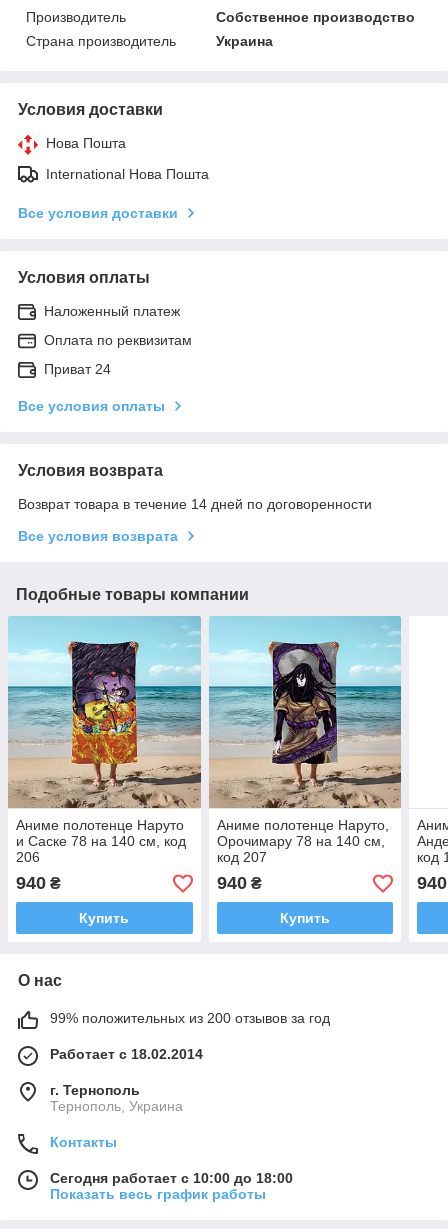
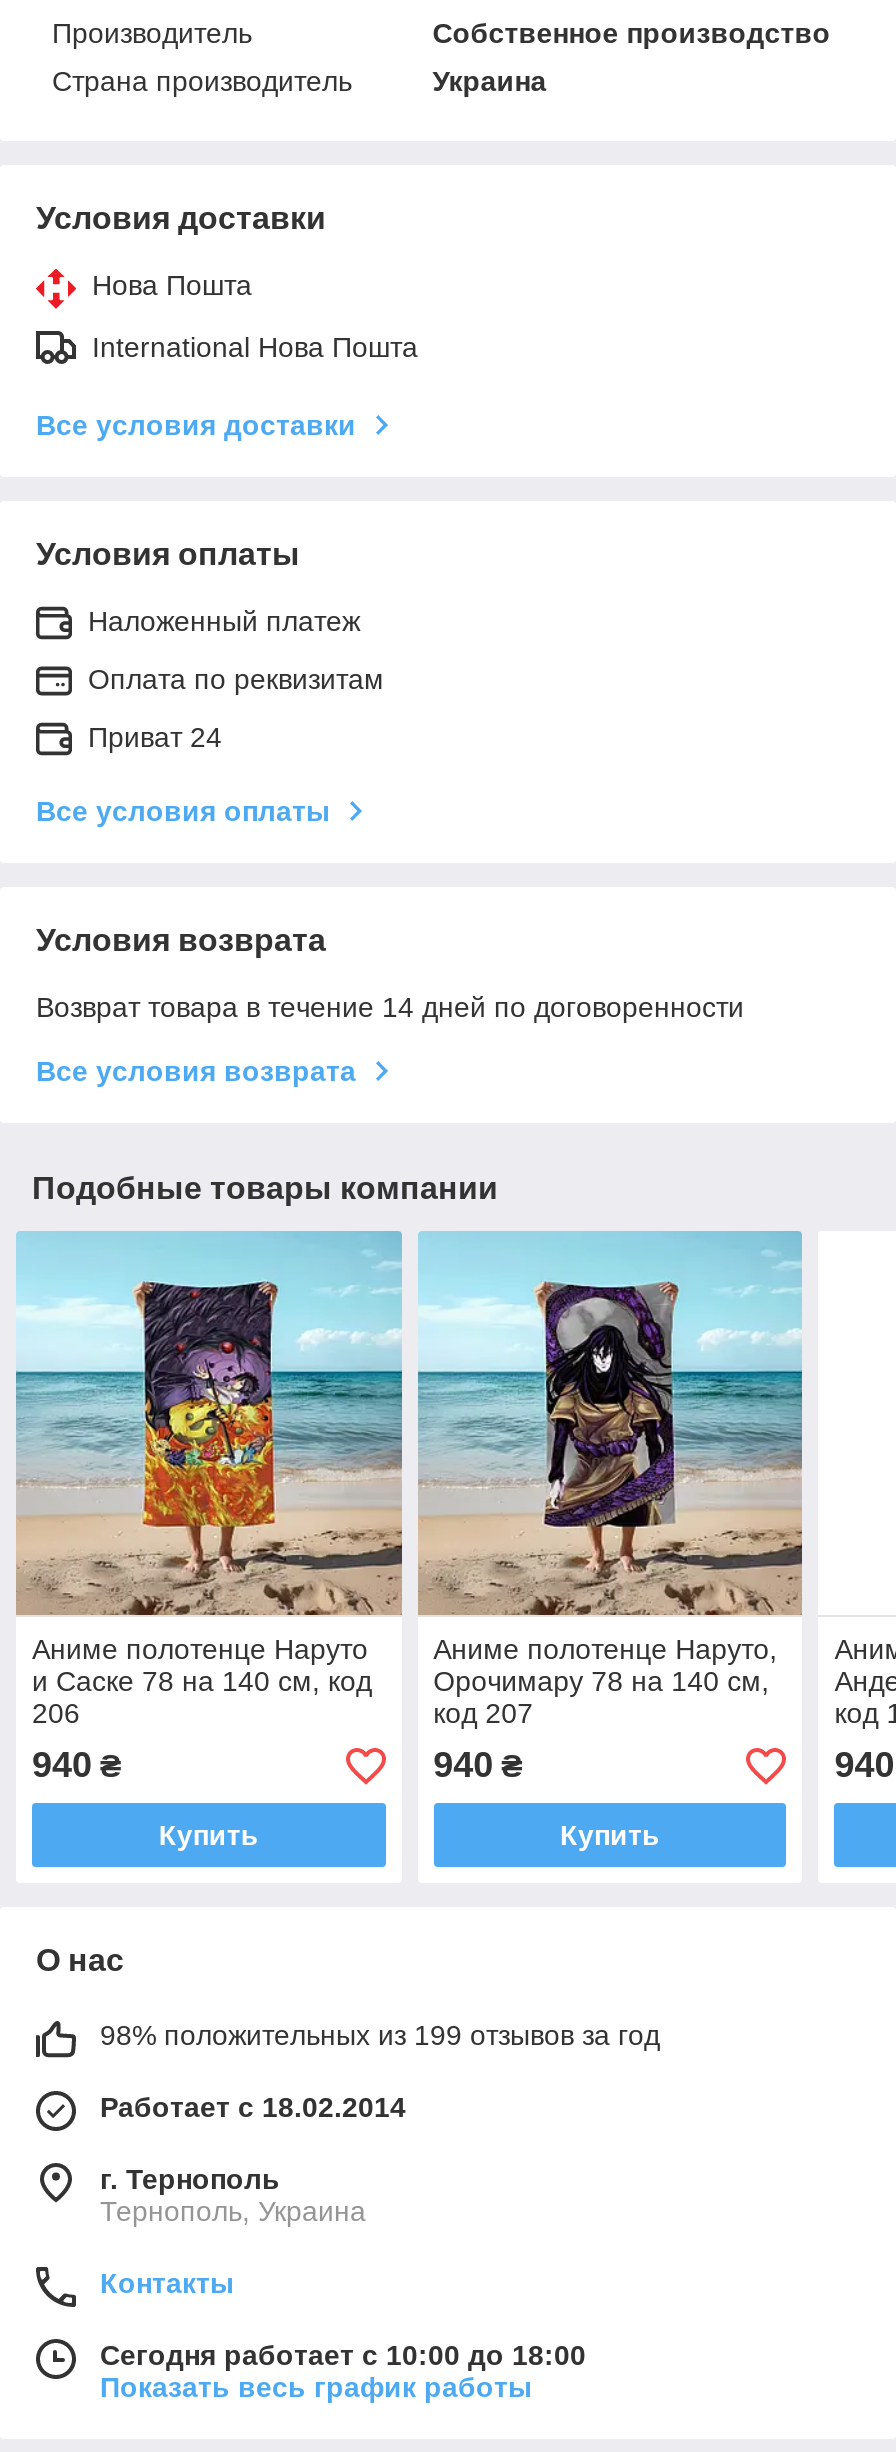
[50,1010,330,1026] 99% положительных из 200 отзывов за год -> [100,2020,660,2052] 98% положительных из 199 отзывов за год

